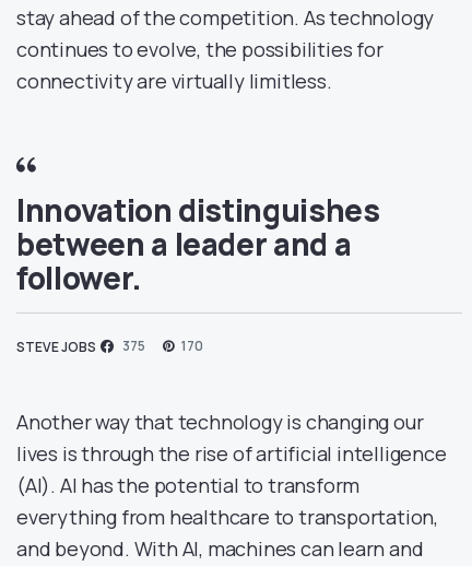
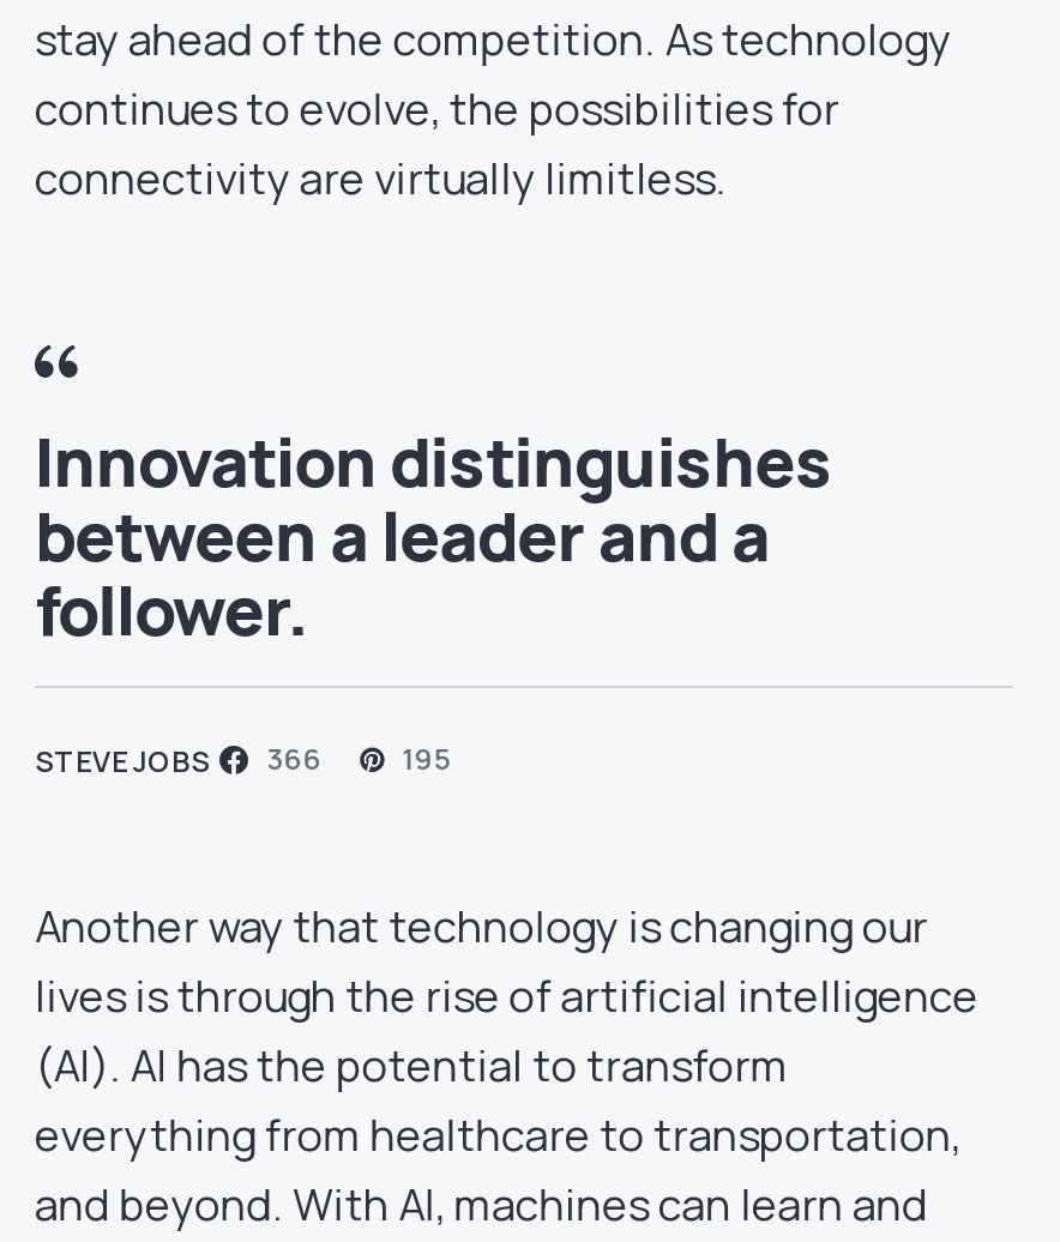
[122,337,145,355] 375 -> [267,738,322,779] 366
[182,337,204,355] 170 -> [402,738,450,779] 195

